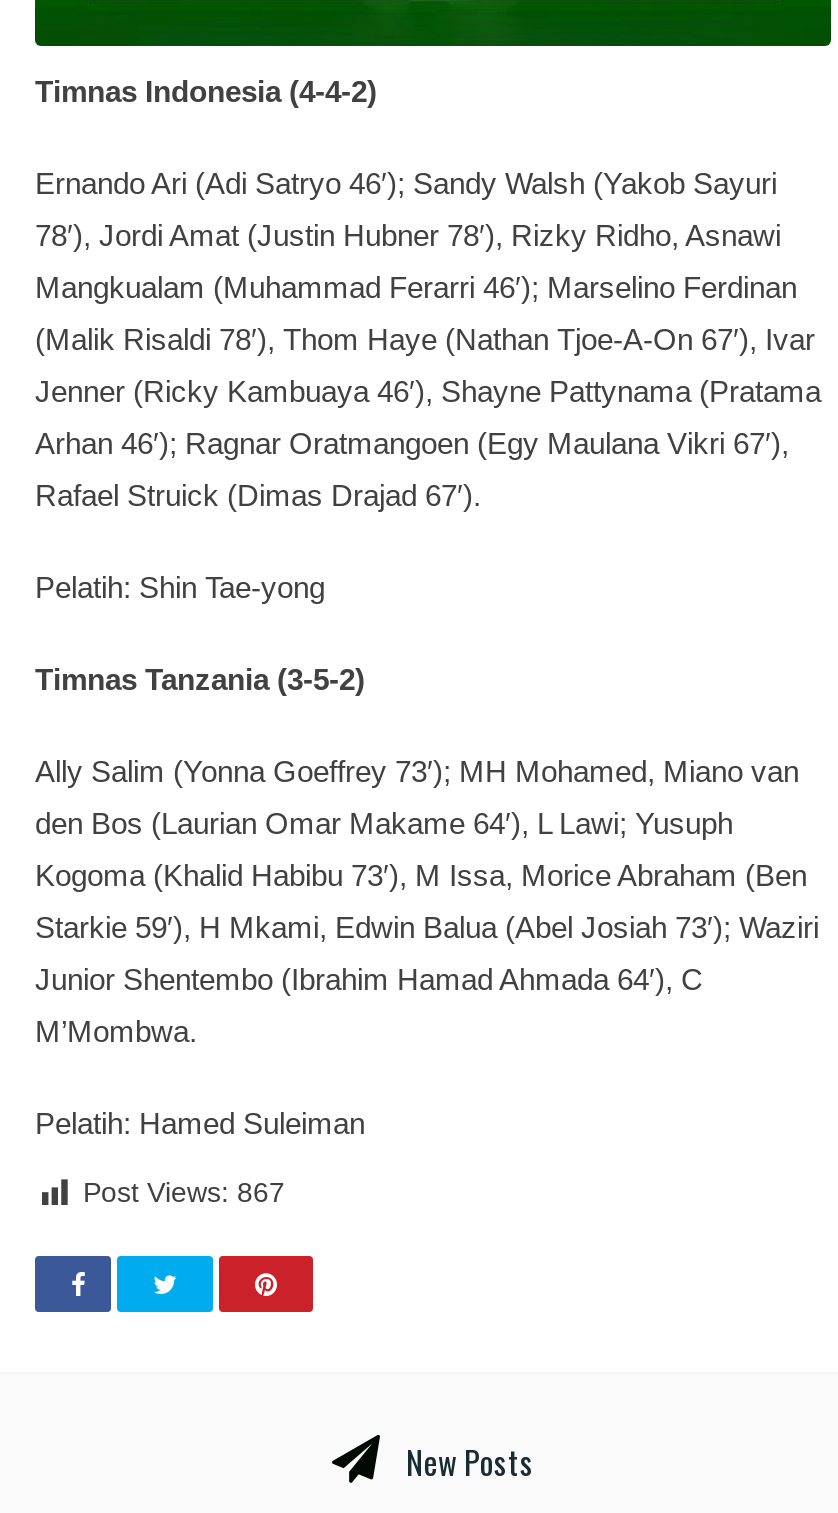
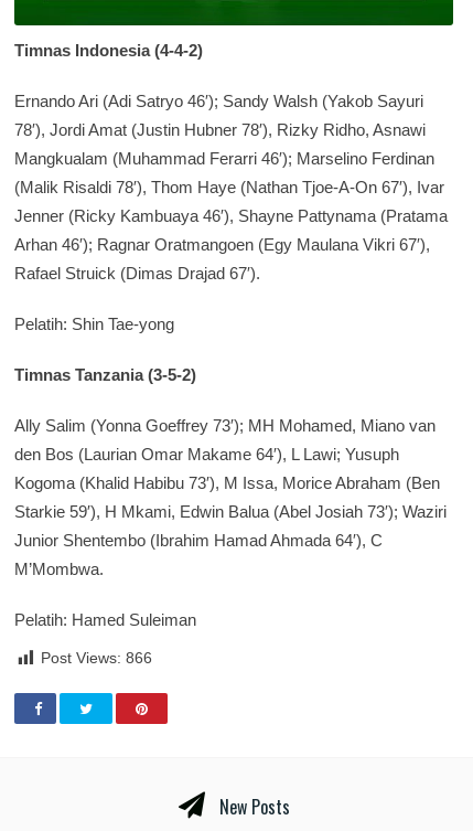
[83,1177,285,1209] Post Views: 867 -> [41,649,152,667] Post Views: 866

